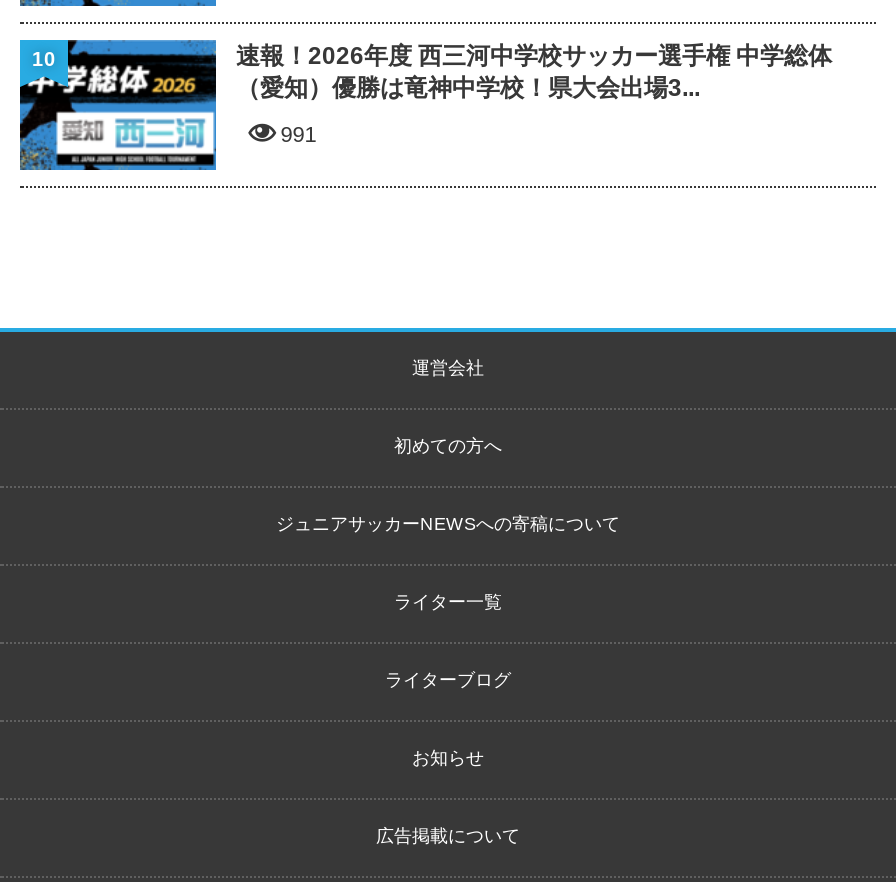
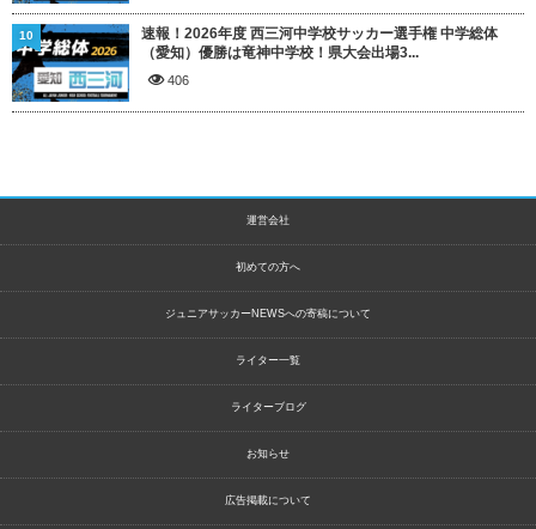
[280,121,316,145] 991 -> [168,72,189,87] 406

